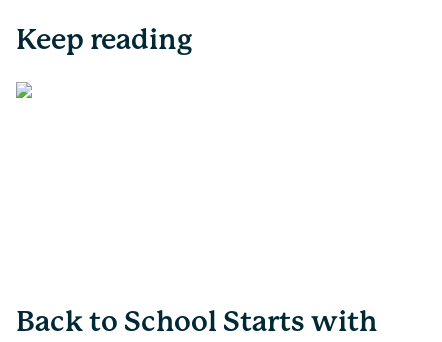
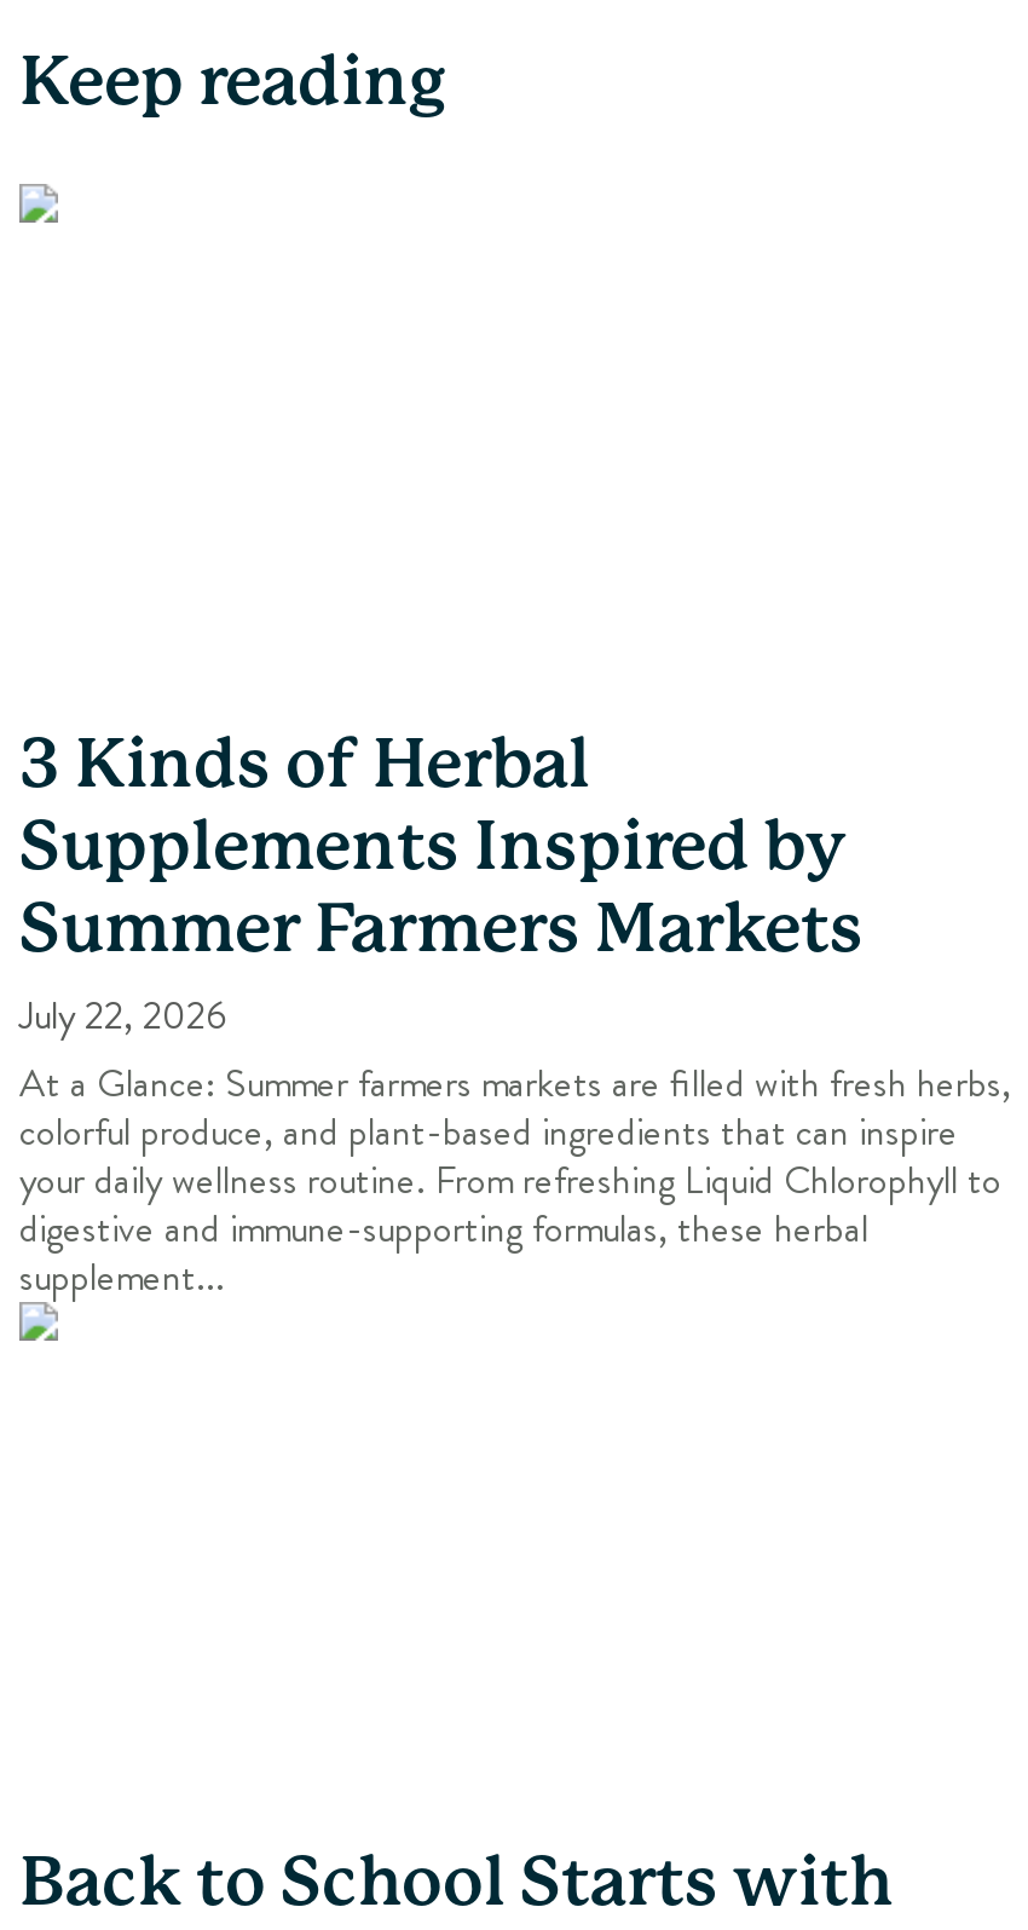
none -> [19,736,1011,1304] 3 Kinds of Herbal | Supplements Inspired by | Summer Farmers Markets | July 22, 2026 | At a Glance: Summer farmers markets are filled with fresh herbs, | colorful produce, and plant-based ingredients that can inspire | your daily wellness routine. From refreshing Liquid Chlorophyll to | digestive and immune-supporting formulas, these herbal | supplement...

